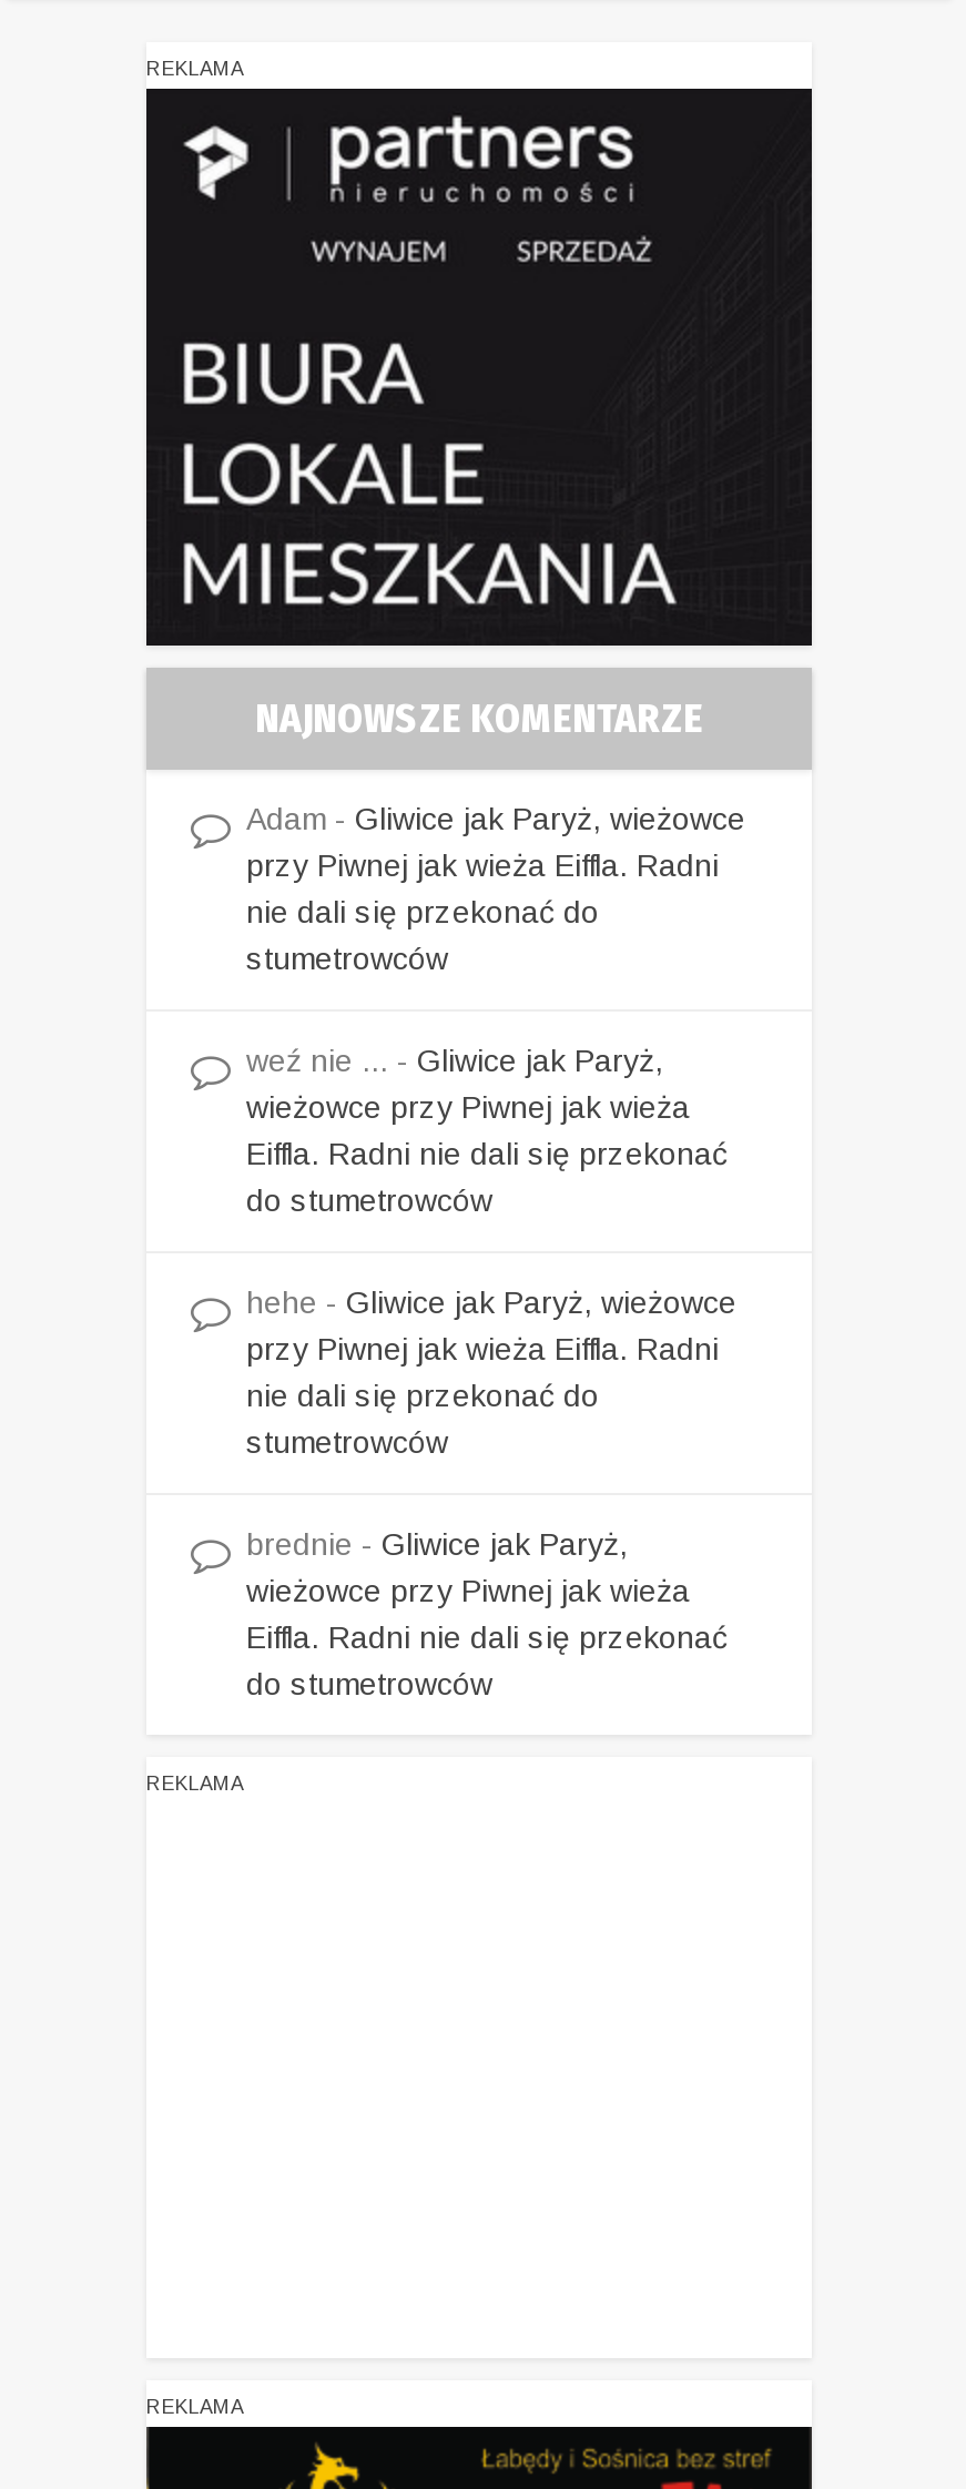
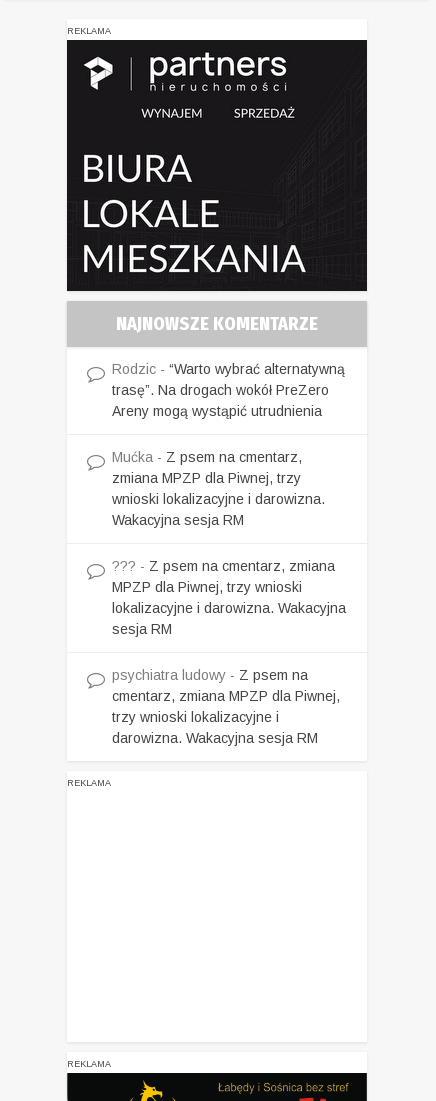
[246,801,745,977] Adam - Gliwice jak Paryż, wieżowce | przy Piwnej jak wieża Eiffla. Radni | nie dali się przekonać do | stumetrowców -> [112,361,345,419] Rodzic - “Warto wybrać alternatywną | trasę”. Na drogach wokół PreZero | Areny mogą wystąpić utrudnienia
[246,1043,728,1219] weź nie ... - Gliwice jak Paryż, | wieżowce przy Piwnej jak wieża | Eiffla. Radni nie dali się przekonać | do stumetrowców -> [112,449,325,528] Mućka - Z psem na cmentarz, | zmiana MPZP dla Piwnej, trzy | wnioski lokalizacyjne i darowizna. | Wakacyjna sesja RM
[246,1285,736,1460] hehe - Gliwice jak Paryż, wieżowce | przy Piwnej jak wieża Eiffla. Radni | nie dali się przekonać do | stumetrowców -> [112,558,346,637] ??? - Z psem na cmentarz, zmiana | MPZP dla Piwnej, trzy wnioski | lokalizacyjne i darowizna. Wakacyjna | sesja RM
[246,1527,728,1702] brednie - Gliwice jak Paryż, | wieżowce przy Piwnej jak wieża | Eiffla. Radni nie dali się przekonać | do stumetrowców -> [112,667,340,746] psychiatra ludowy - Z psem na | cmentarz, zmiana MPZP dla Piwnej, | trzy wnioski lokalizacyjne i | darowizna. Wakacyjna sesja RM

